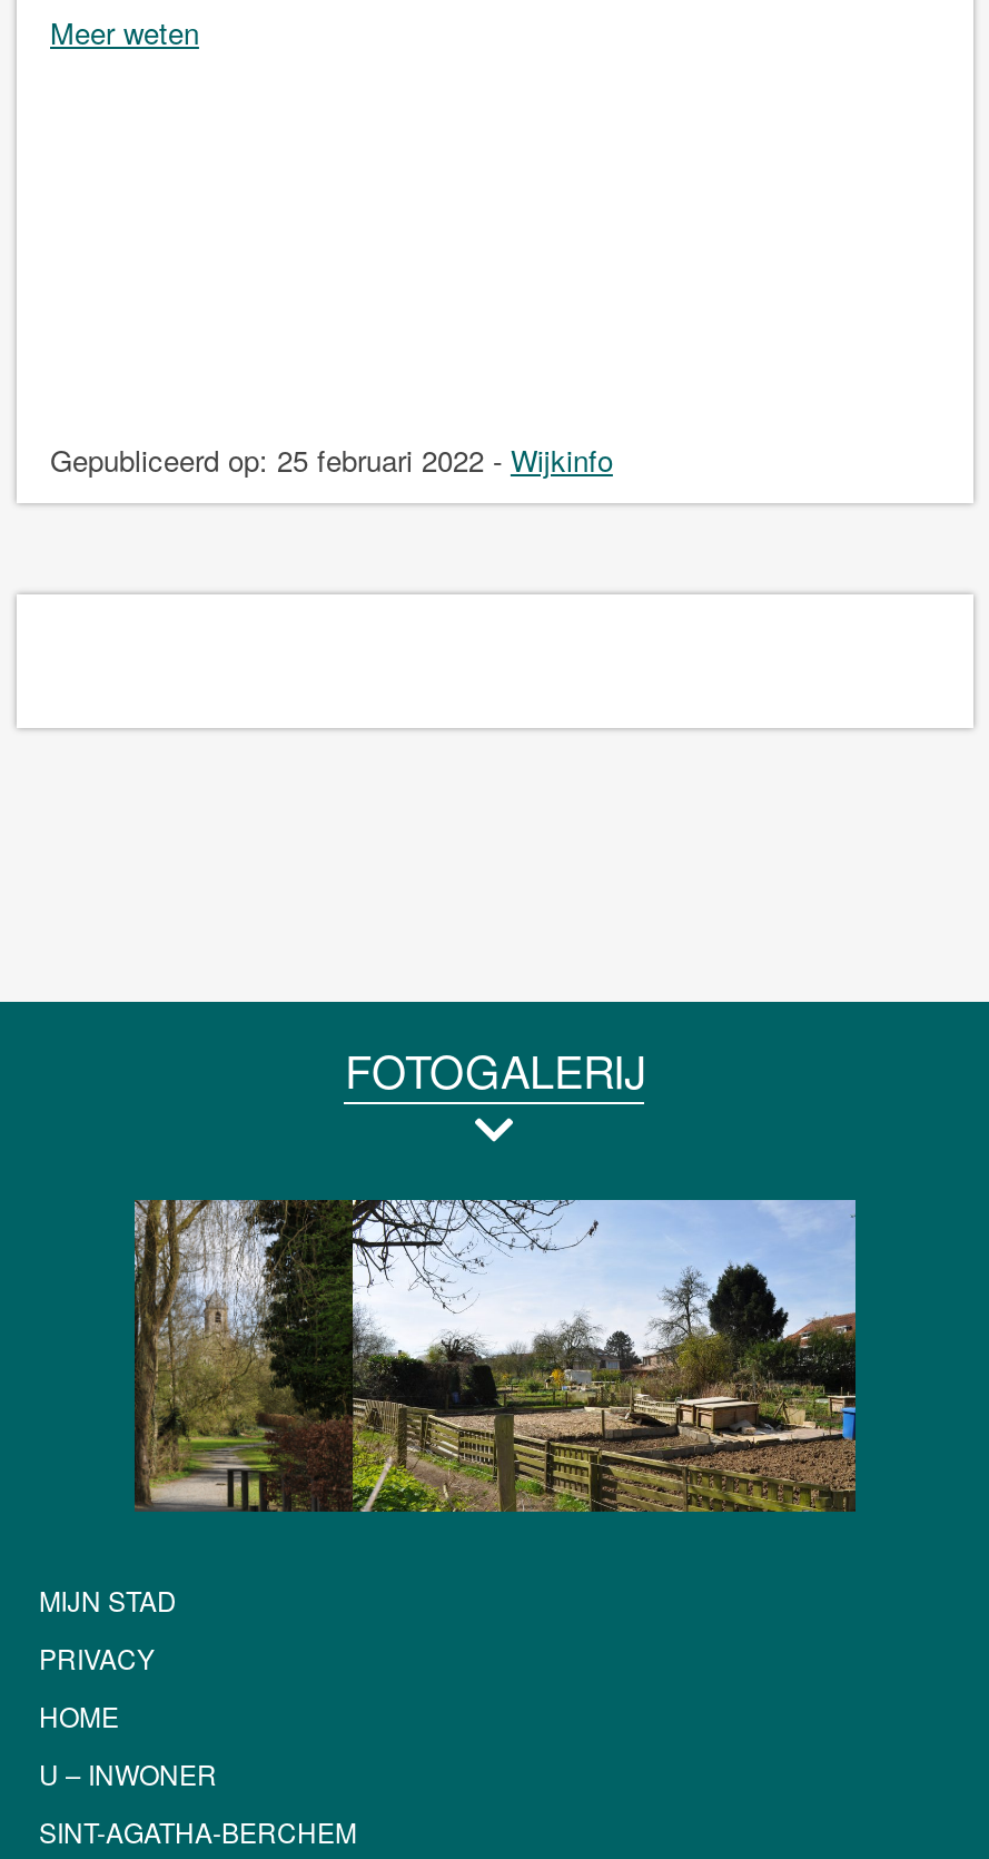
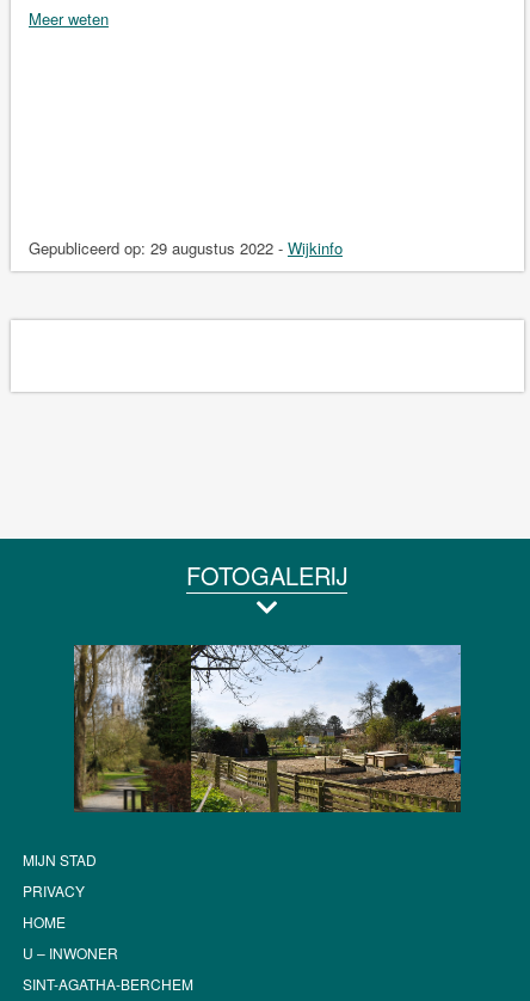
[50,438,613,480] Gepubliceerd op: 25 februari 2022 - Wijkinfo -> [29,236,343,259] Gepubliceerd op: 29 augustus 2022 - Wijkinfo

